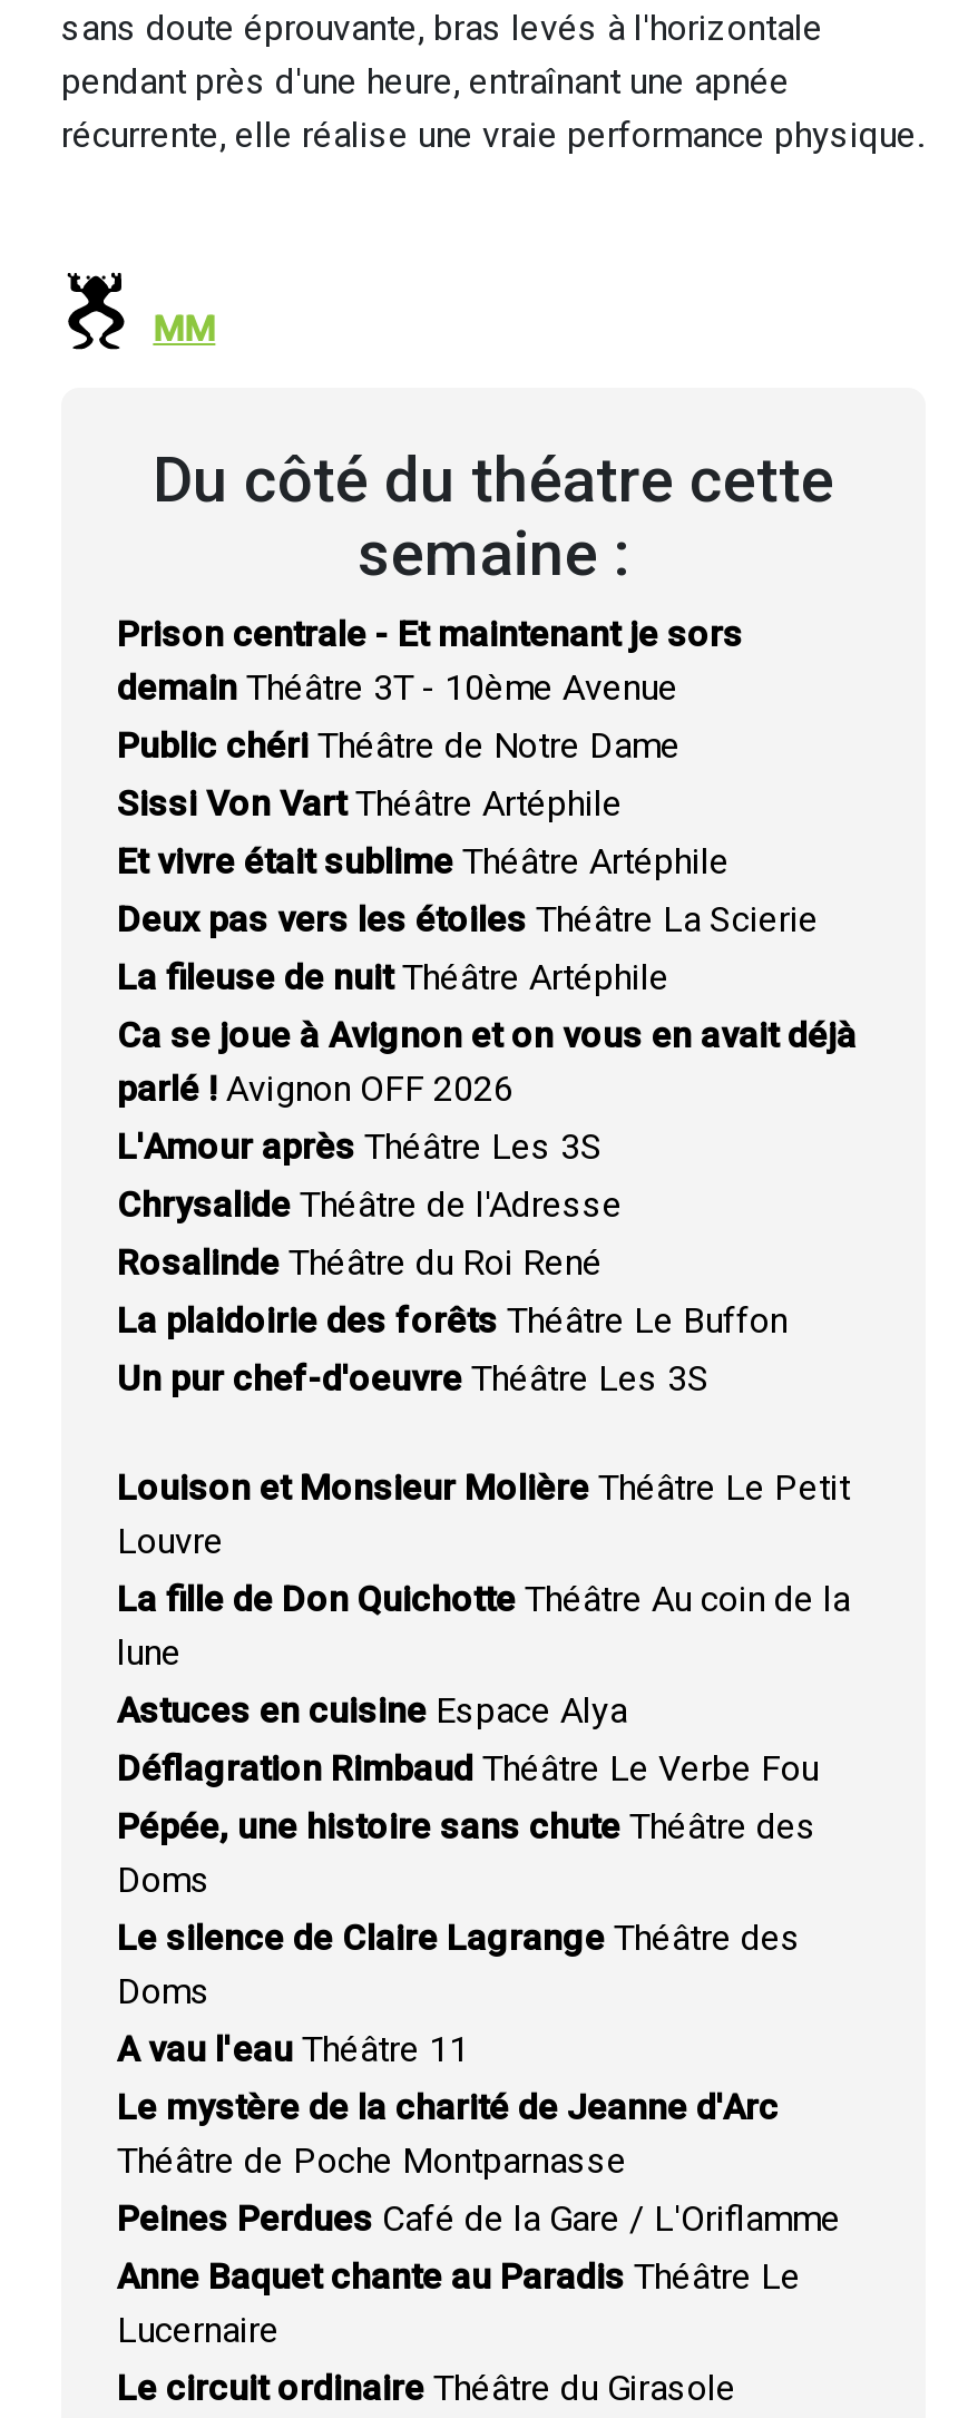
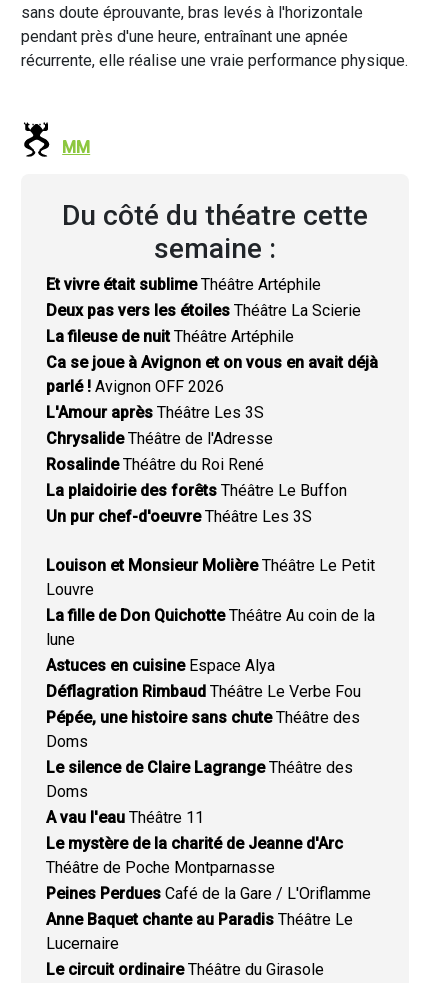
[117,613,743,825] Prison centrale - Et maintenant je sors | demain Théâtre 3T - 10ème Avenue | Public chéri Théâtre de Notre Dame | Sissi Von VartThéâtre Artéphile -> none

